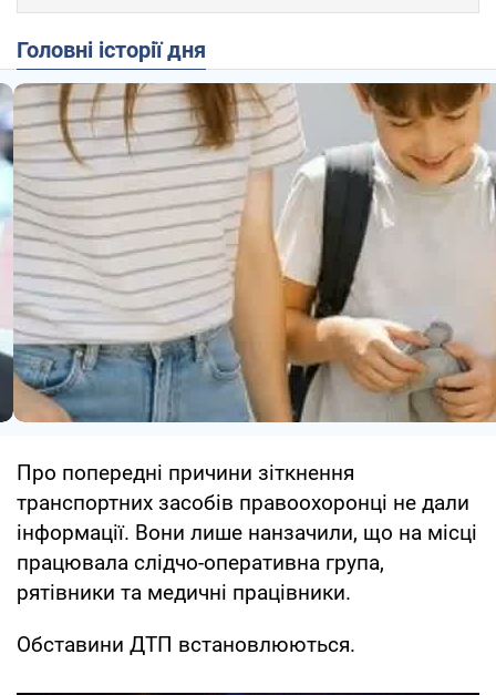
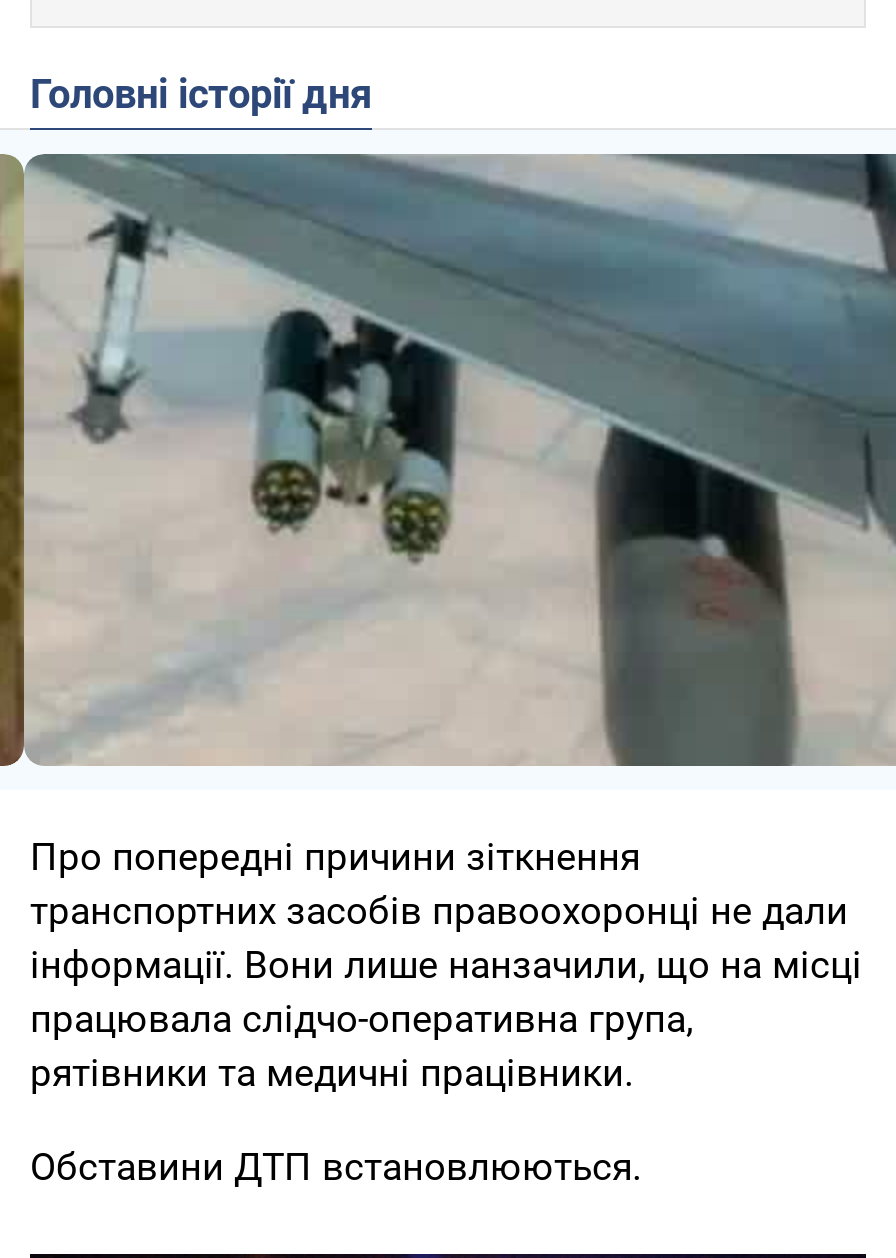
[3,82,493,423] [image] -> [6,152,890,766] [image]

